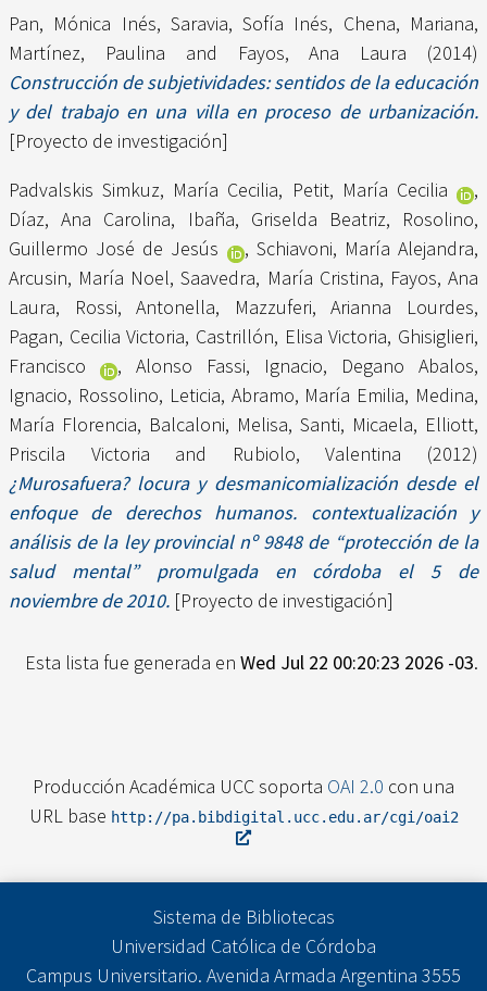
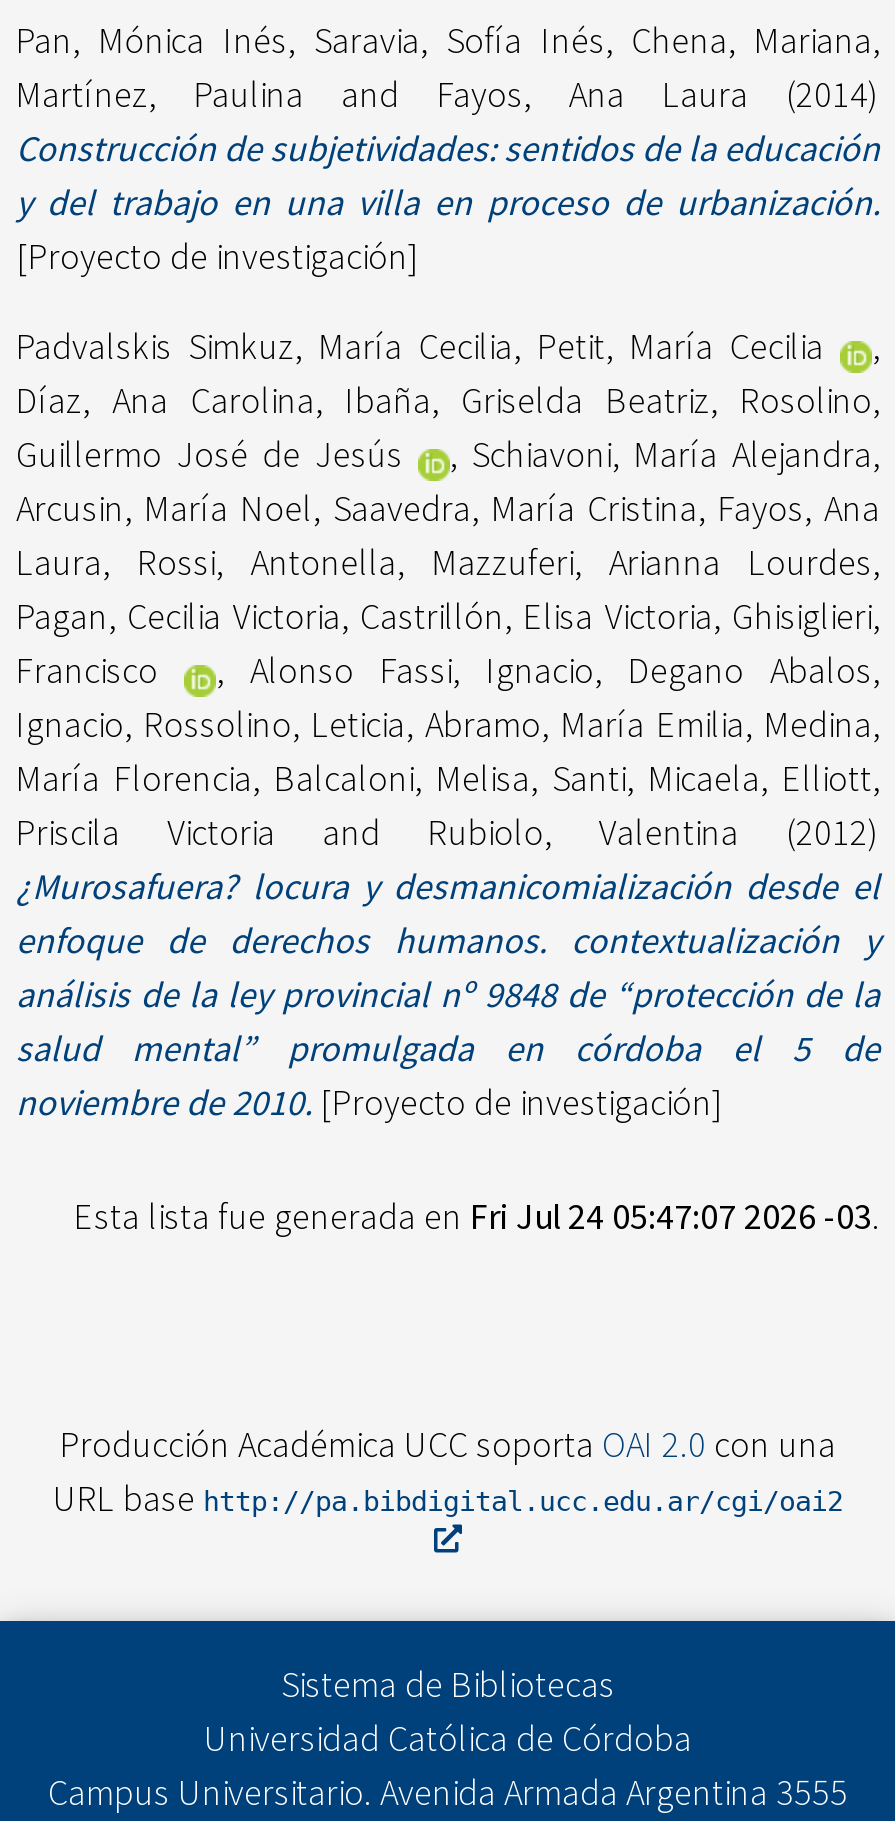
[25,650,478,675] Esta lista fue generada en Wed Jul 22 00:20:23 2026 -03. -> [74,1194,880,1240] Esta lista fue generada en Fri Jul 24 05:47:07 2026 -03.

